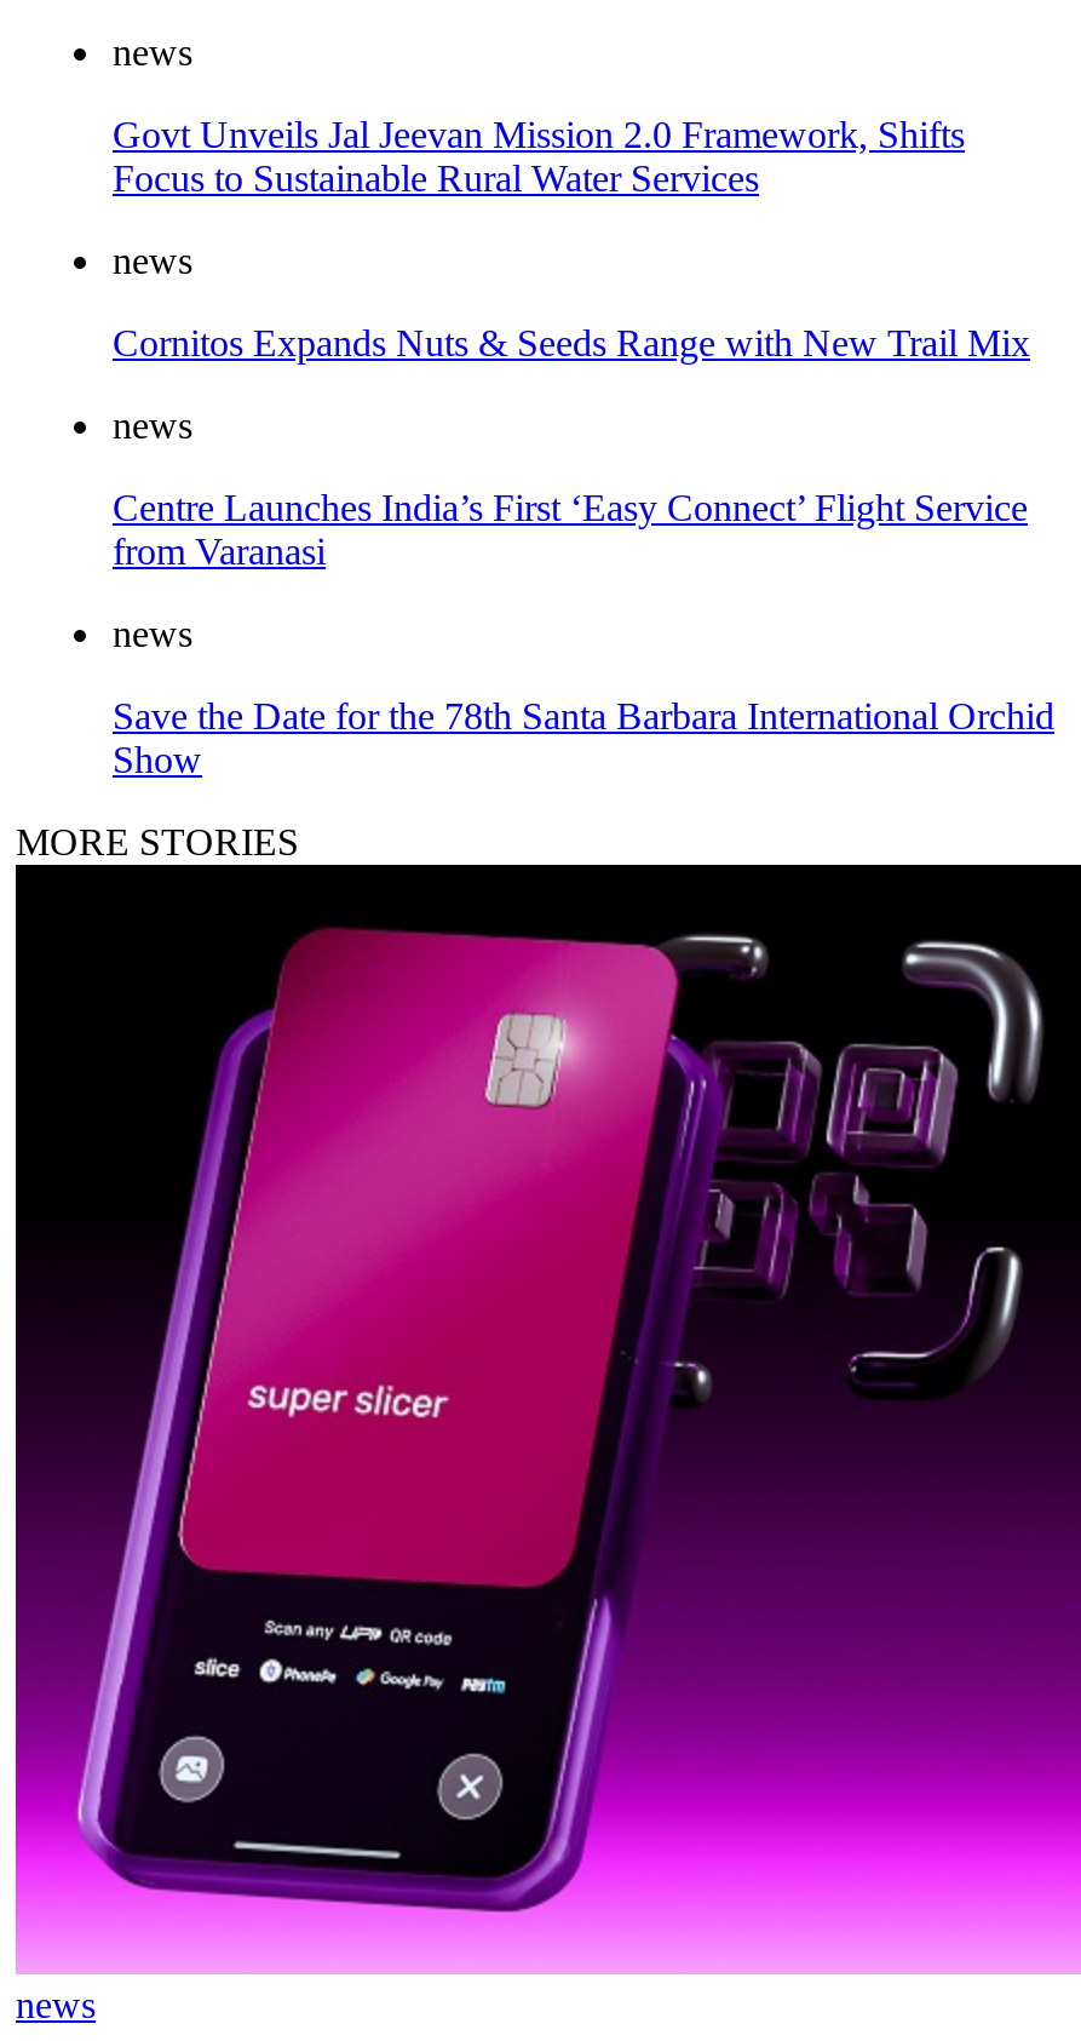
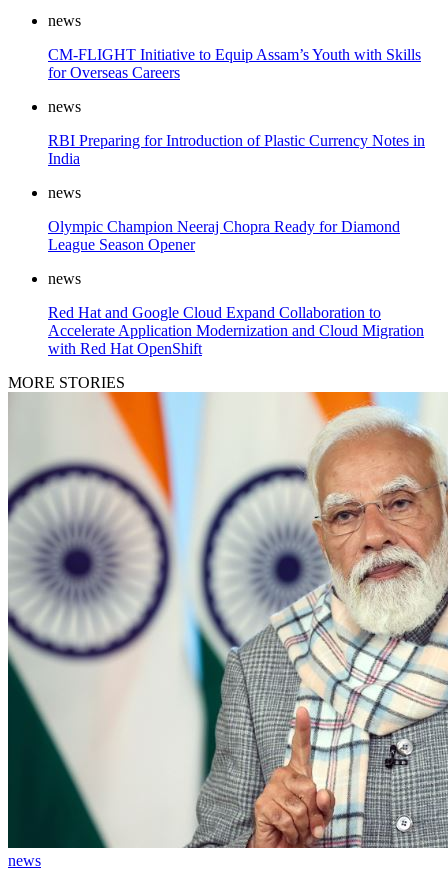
[113,113,965,198] Govt Unveils Jal Jeevan Mission 2.0 Framework, Shifts | Focus to Sustainable Rural Water Services -> [48,46,421,81] CM-FLIGHT Initiative to Equip Assam’s Youth with Skills | for Overseas Careers
[113,322,1030,363] Cornitos Expands Nuts & Seeds Range with New Trail Mix -> [48,132,425,167] RBI Preparing for Introduction of Plastic Currency Notes in | India
[113,486,1028,571] Centre Launches India’s First ‘Easy Connect’ Flight Service | from Varanasi -> [48,218,400,253] Olympic Champion Neeraj Chopra Ready for Diamond | League Season Opener
[113,695,1054,780] Save the Date for the 78th Santa Barbara International Orchid | Show -> [48,304,424,357] Red Hat and Google Cloud Expand Collaboration to | Accelerate Application Modernization and Cloud Migration | with Red Hat OpenShift
[13,862,1074,1974] [image] -> [7,391,445,849] [image]

